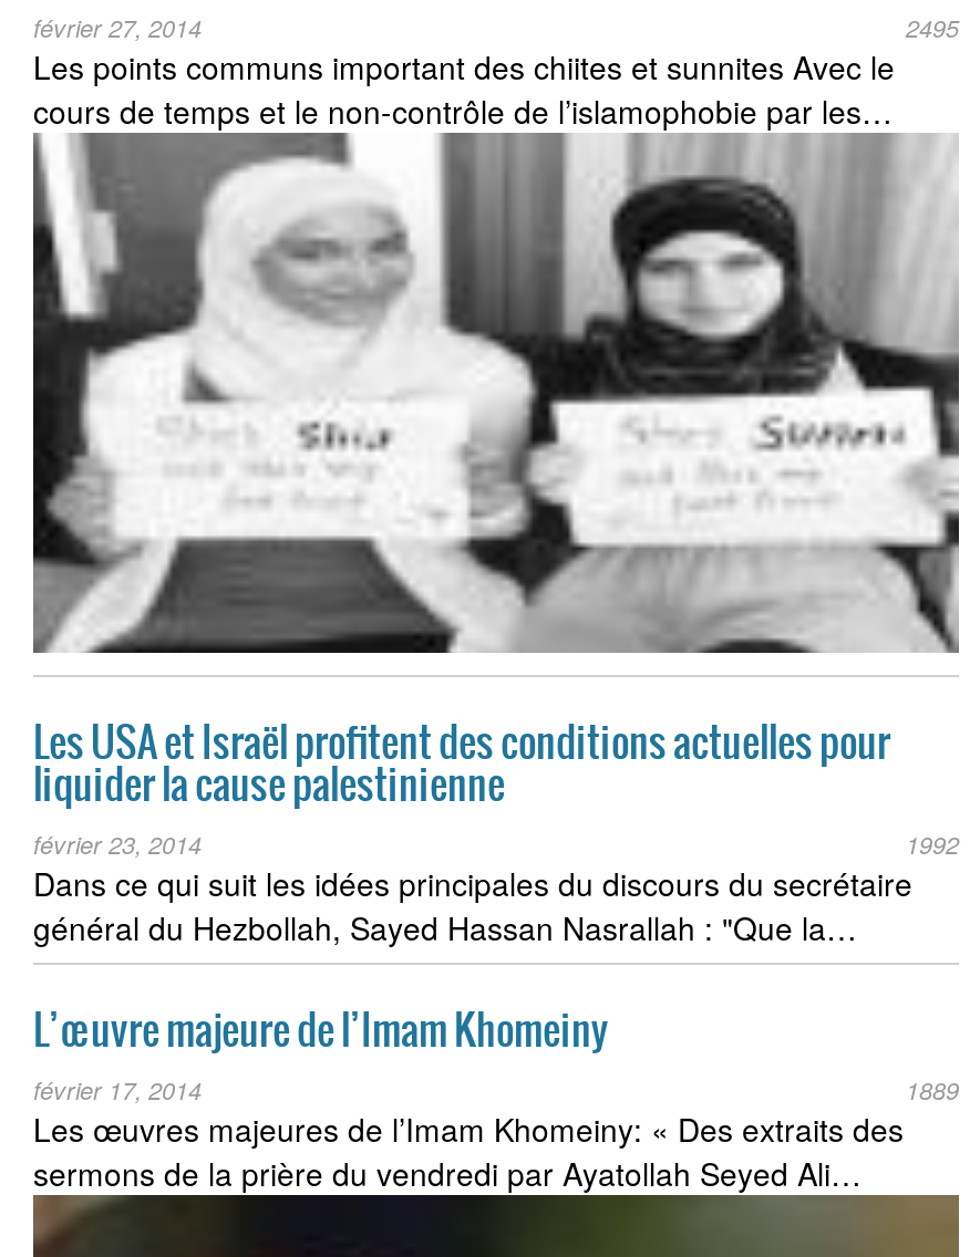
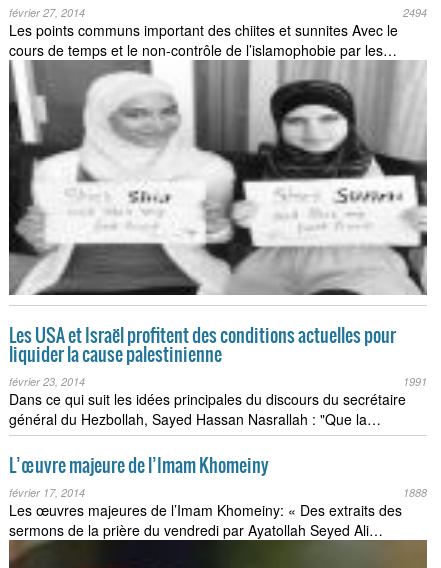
[906,11,959,44] 2495 -> [403,5,427,20] 2494
[906,828,959,861] 1992 -> [403,374,427,389] 1991
[906,1073,959,1107] 1889 -> [403,485,427,500] 1888

